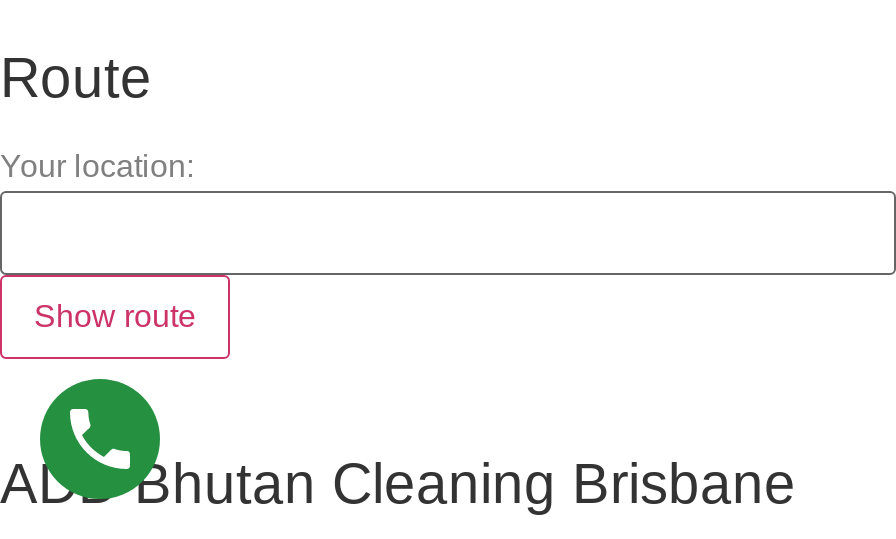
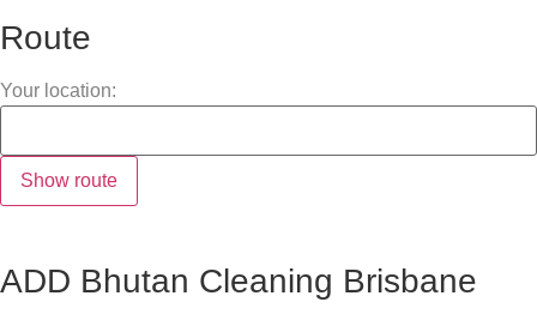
[38,377,162,449] [image] -> none

